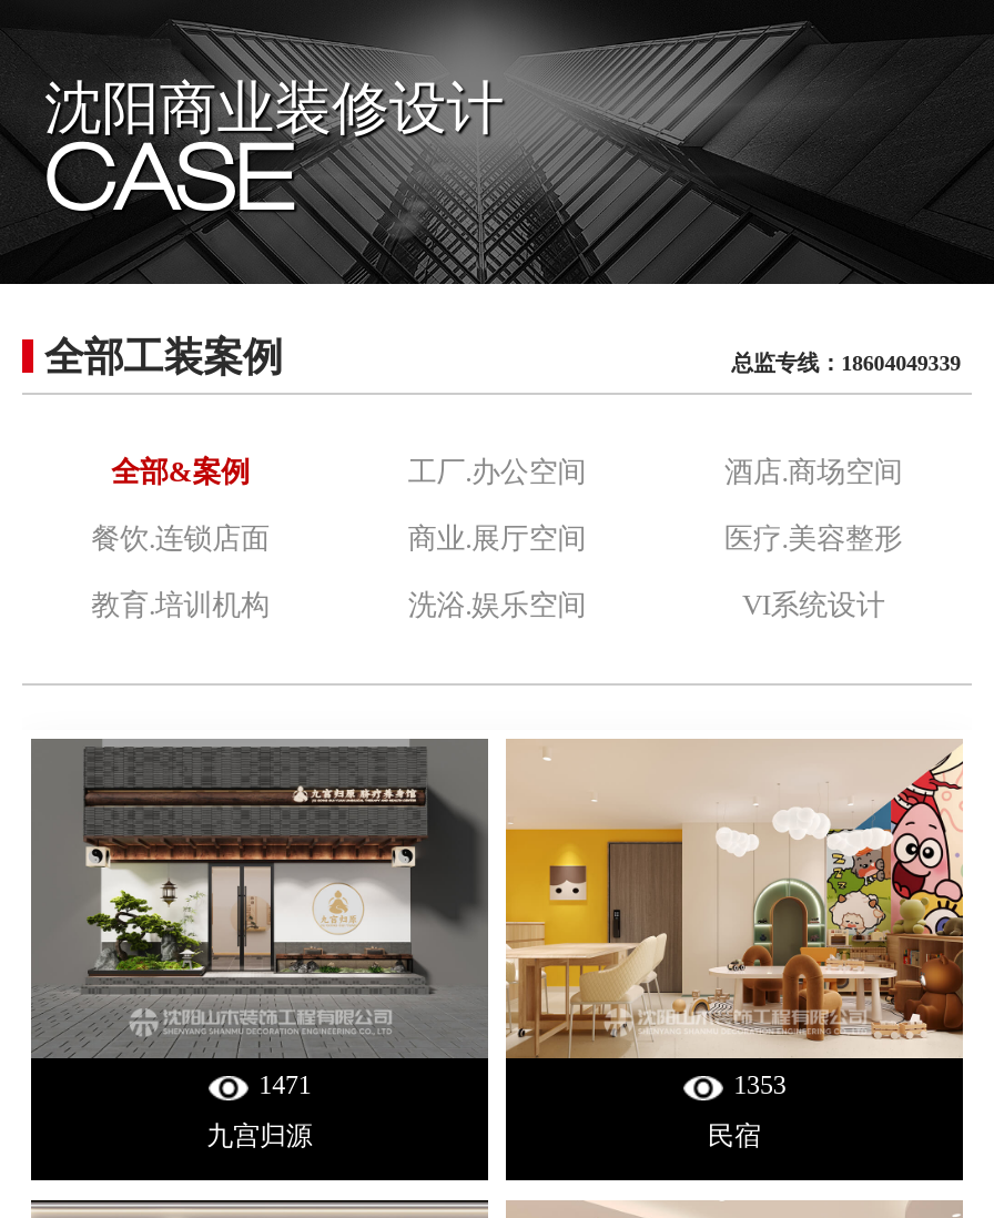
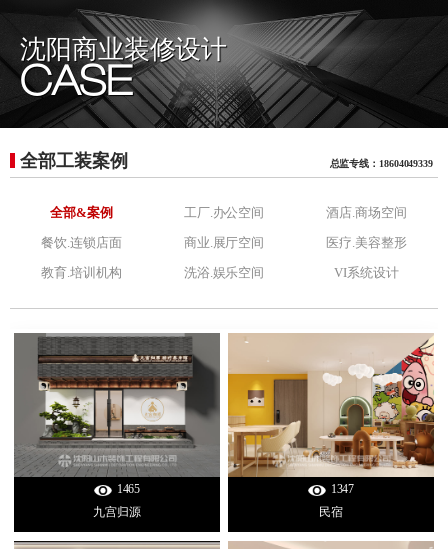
[259,1070,311,1101] 1471 -> [117,482,140,496] 1465
[734,1070,786,1101] 1353 -> [331,482,354,496] 1347

